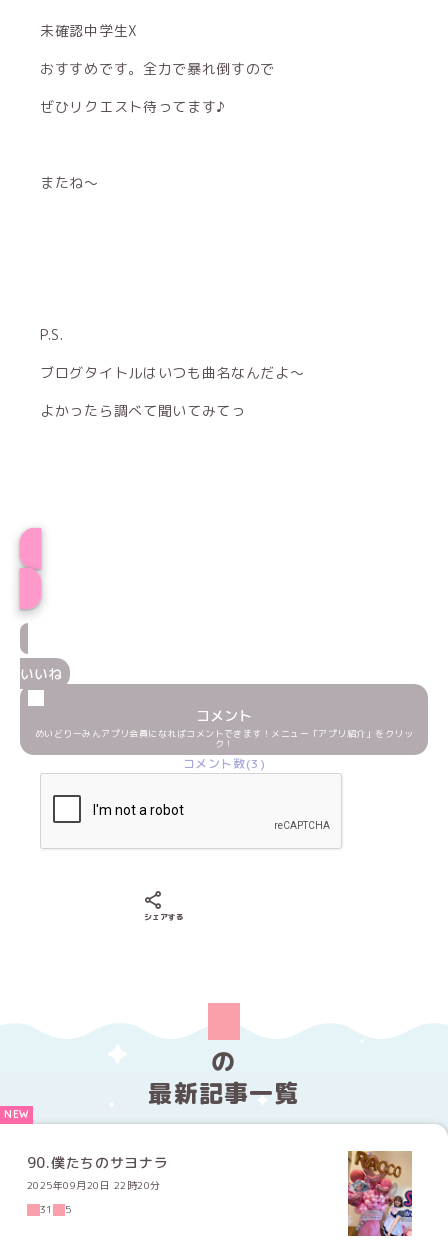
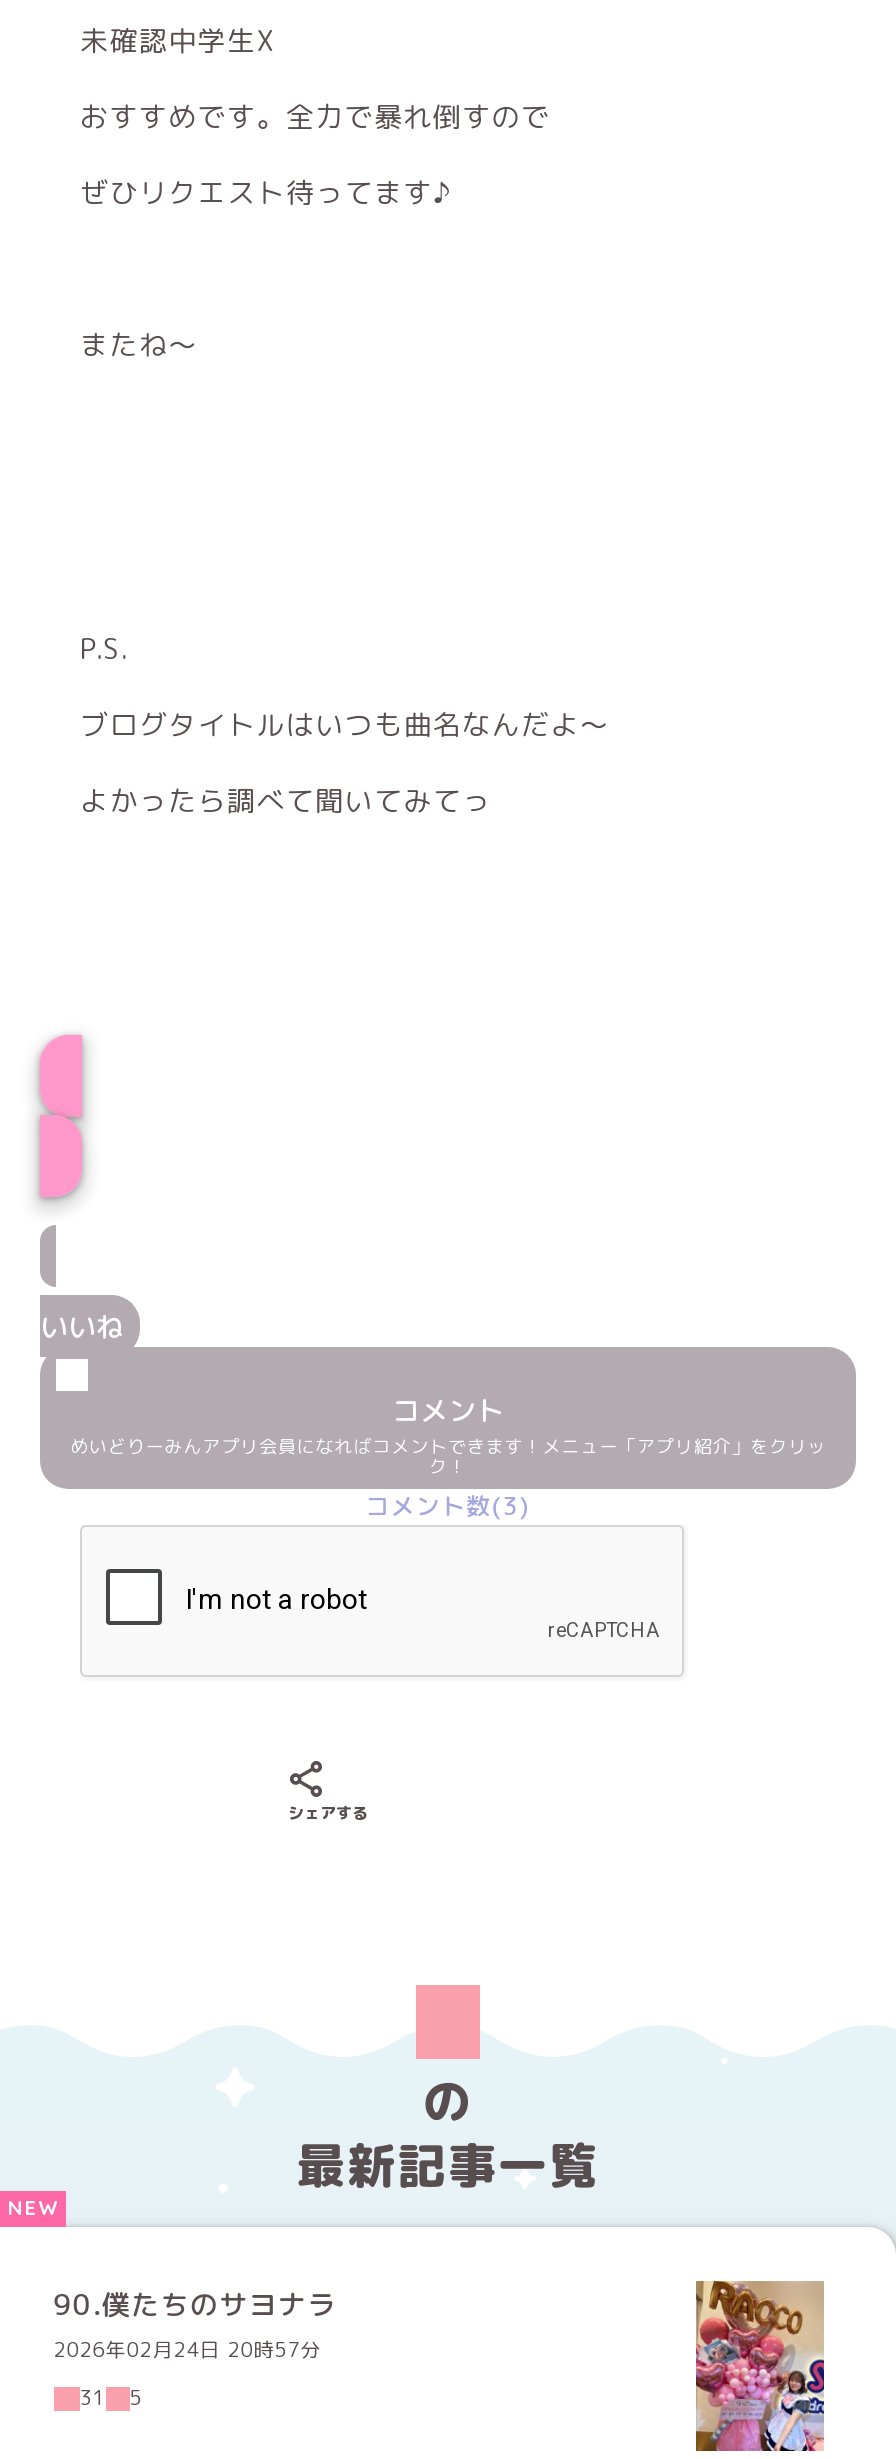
[27,1178,161,1192] 2025年09月20日 22時20分 -> [53,2335,321,2363] 2026年02月24日 20時57分

